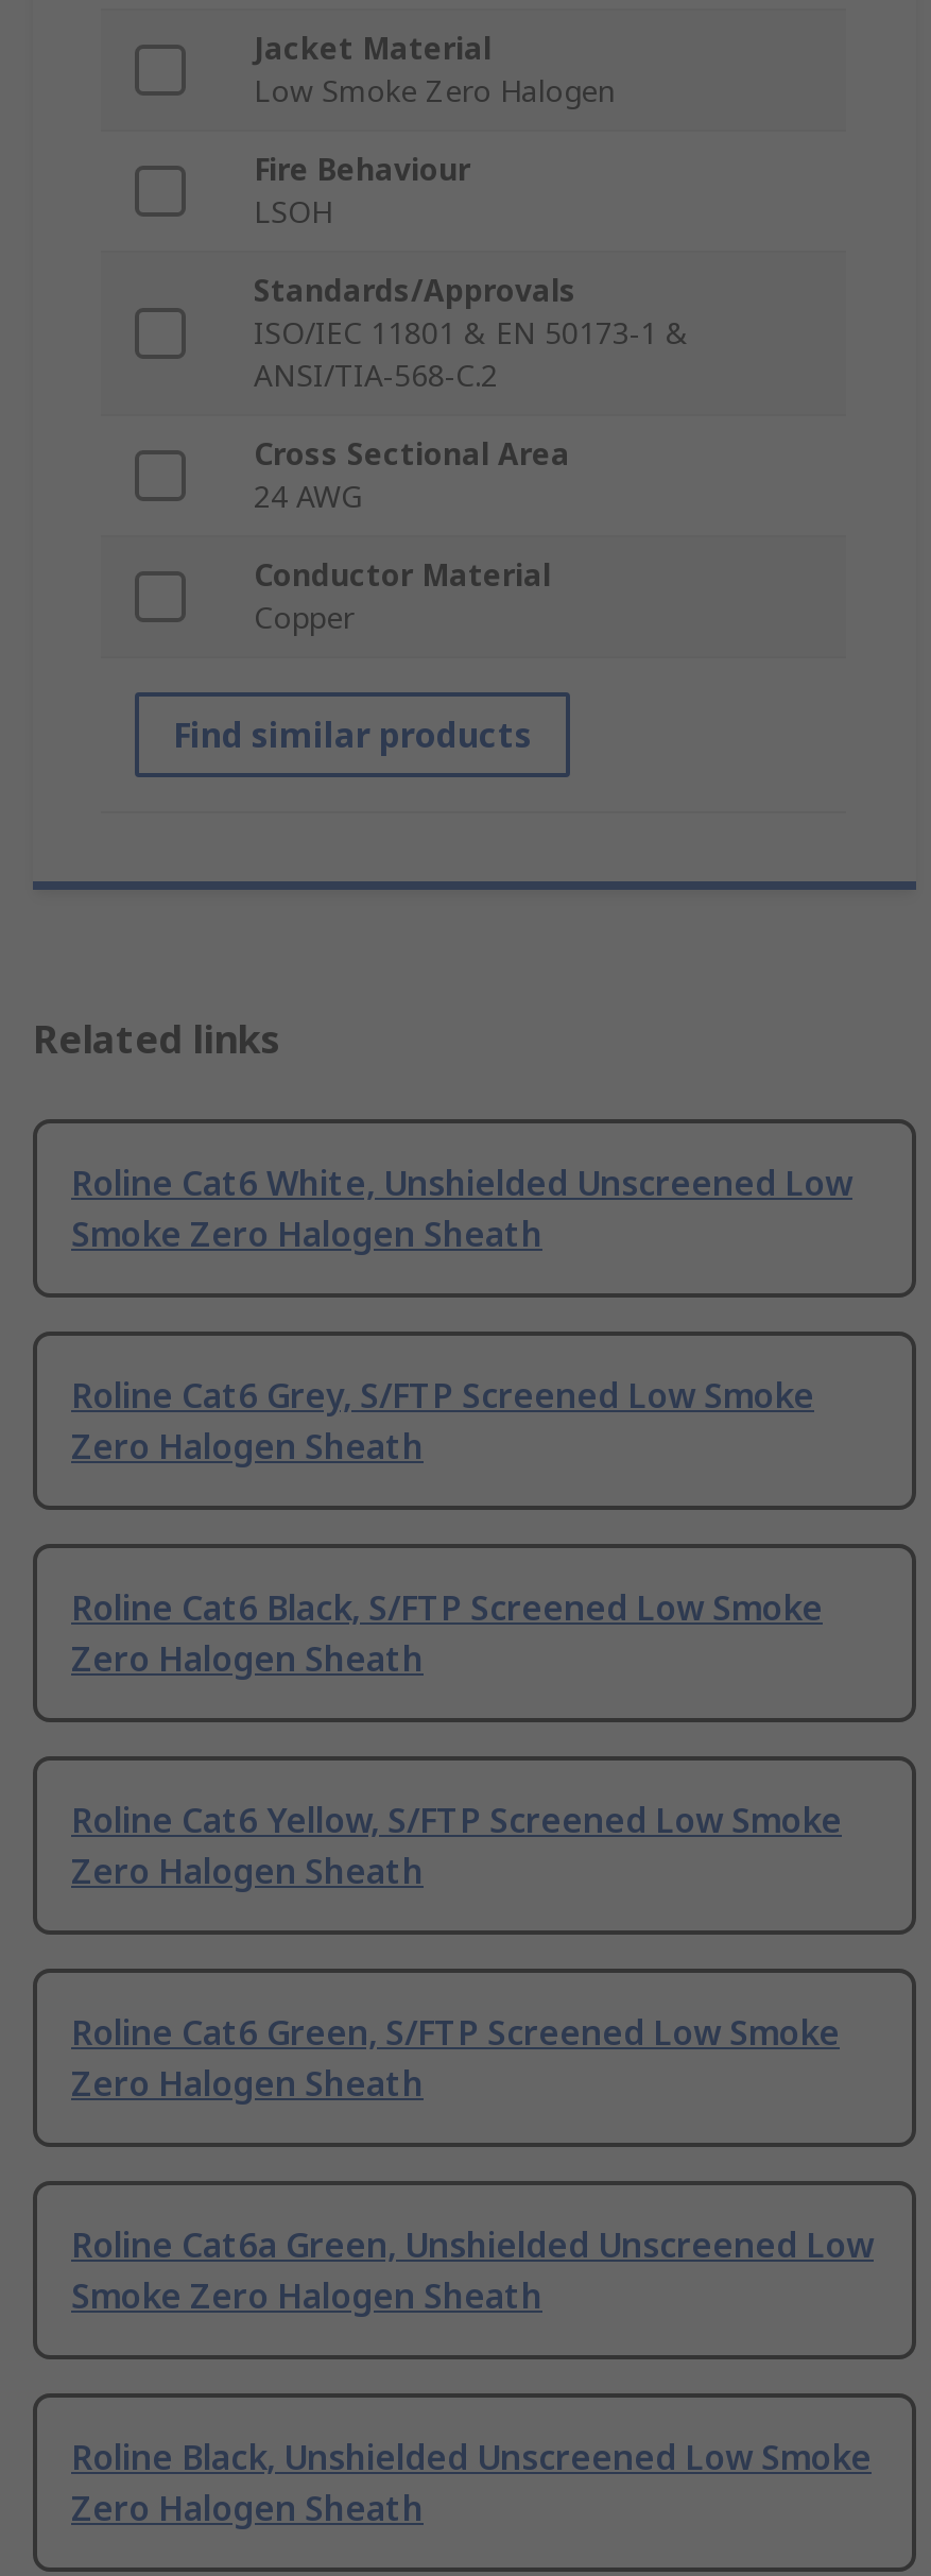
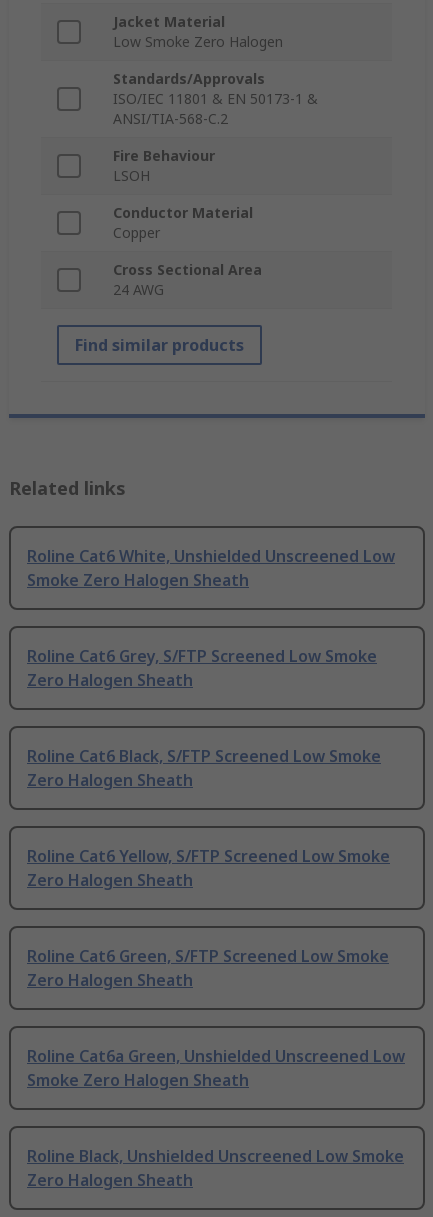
moved [254,150,470,233] -> [113,146,215,185]: Fire Behaviour | LSOH
moved [254,271,689,396] -> [113,69,318,128]: Standards/Approvals | ISO/IEC 11801 & EN 50173-1 & | ANSI/TIA-568-C.2
moved [254,434,570,517] -> [113,260,262,299]: Cross Sectional Area | 24 AWG
moved [254,555,551,638] -> [113,203,253,242]: Conductor Material | Copper

